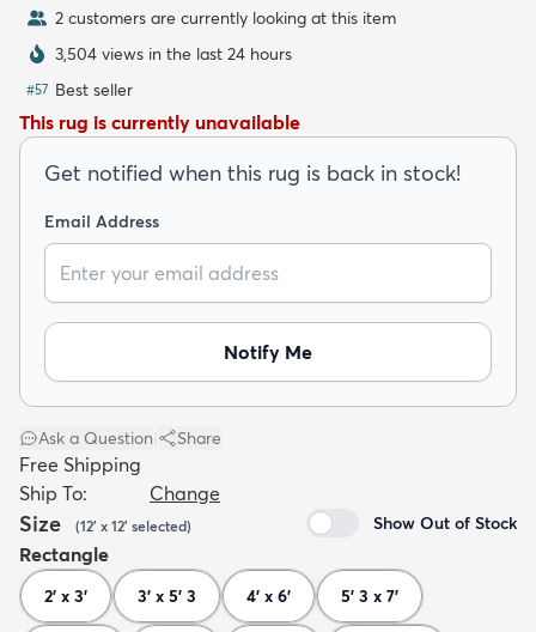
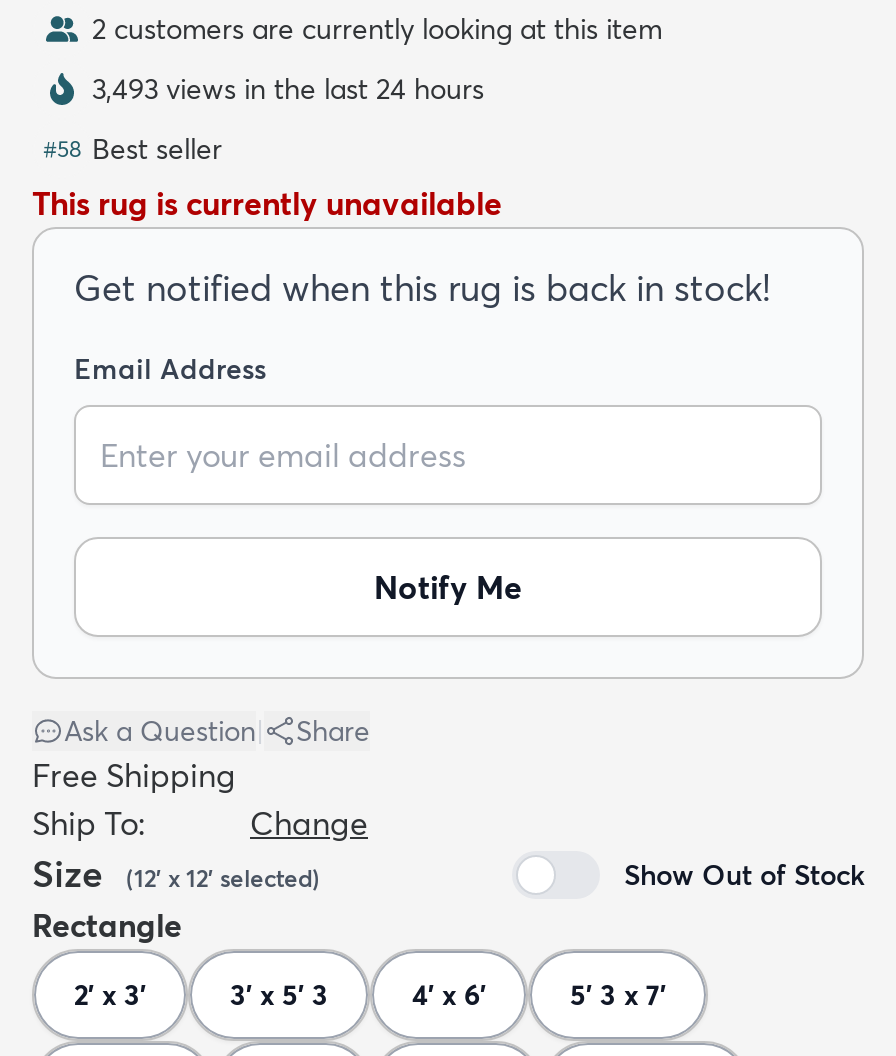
[55,43,292,64] 3,504 views in the last 24 hours -> [92,71,484,107] 3,493 views in the last 24 hours
[26,79,133,100] #57 Best seller -> [43,131,222,167] #58 Best seller

